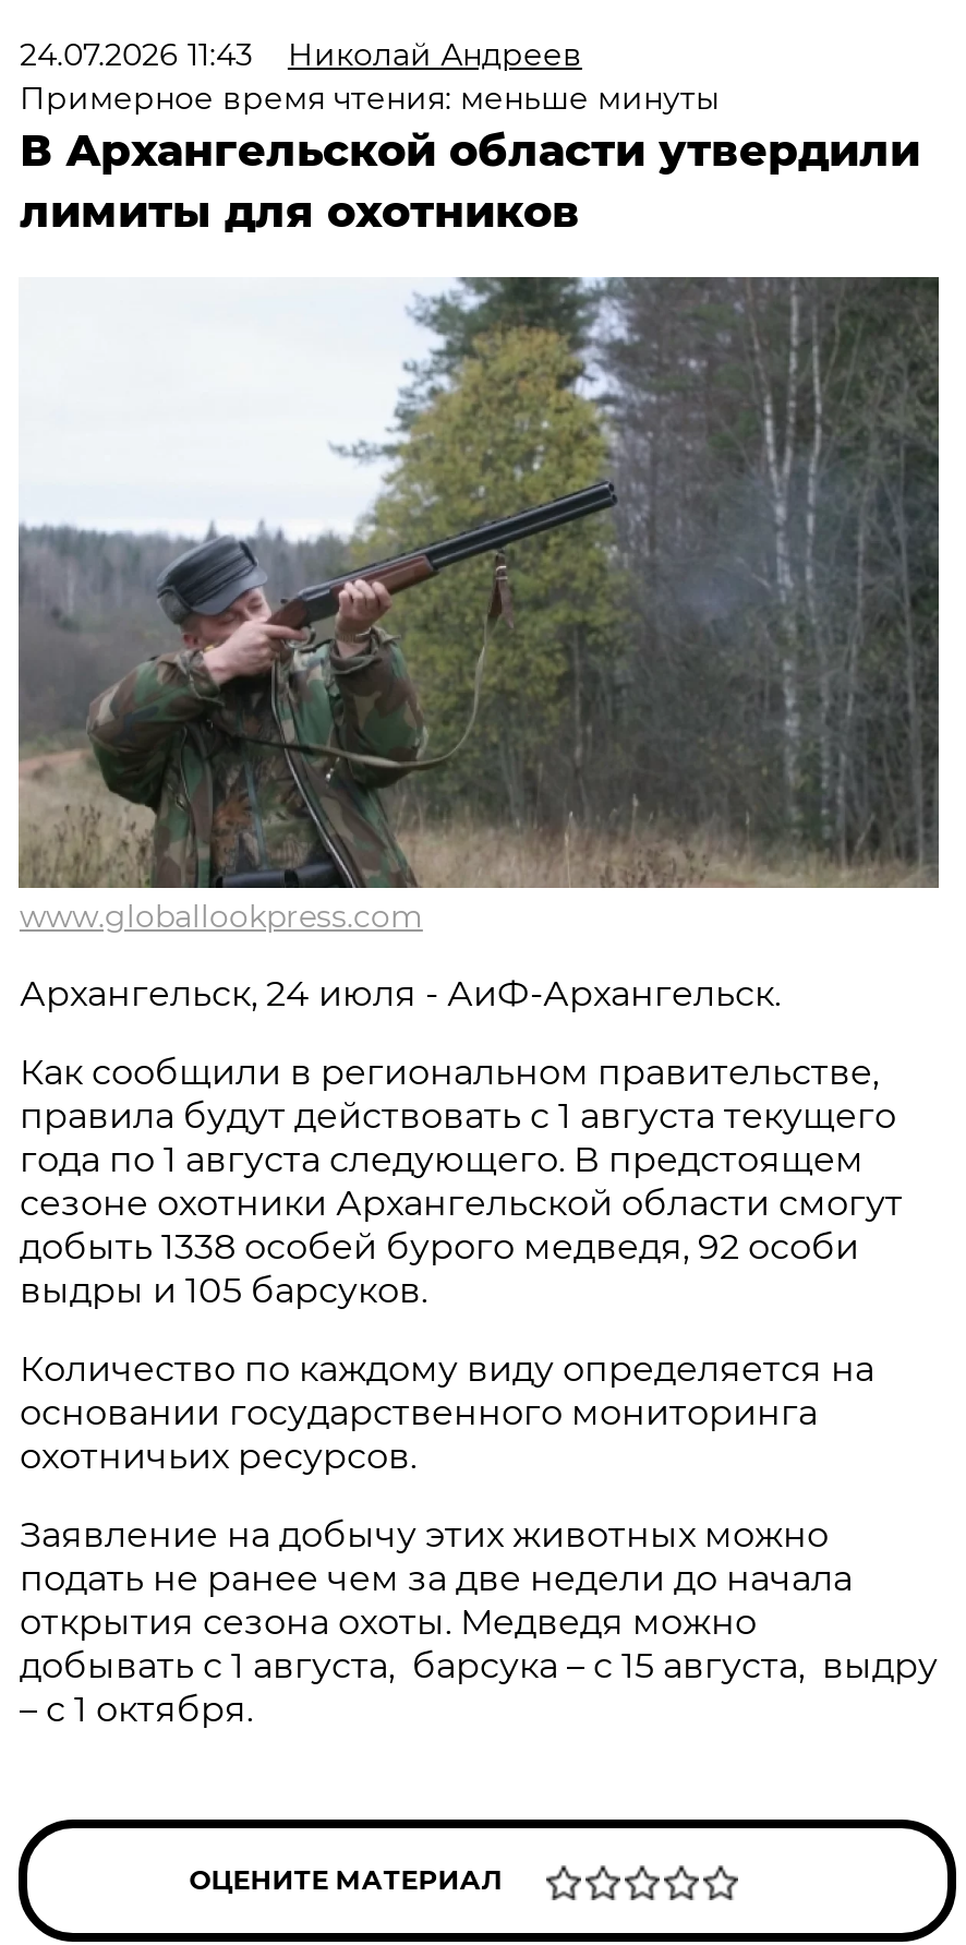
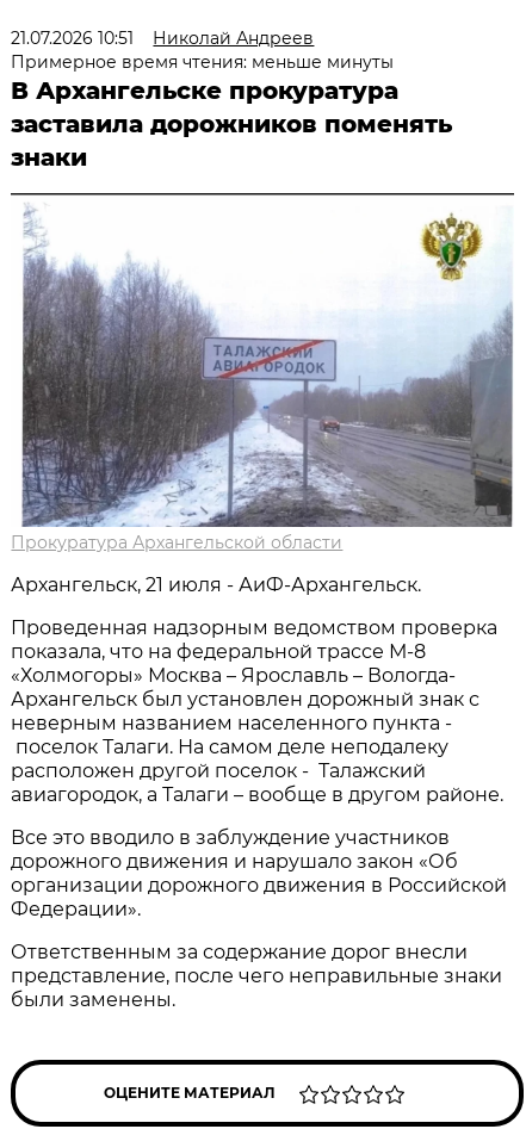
[19,35,582,74] 24.07.2026 11:43 Николай Андреев -> [11,27,314,49] 21.07.2026 10:51 Николай Андреев
[19,124,920,238] В Архангельской области утвердили | лимиты для охотников -> [11,76,453,172] В Архангельске прокуратура | заставила дорожников поменять | знаки
[16,275,941,936] [image] | www.globallookpress.com -> [11,209,514,553] [image] | Прокуратура Архангельской области
[19,973,780,1014] Архангельск, 24 июля - АиФ-Архангельск. -> [11,573,422,596] Архангельск, 21 июля - АиФ-Архангельск.
[19,1051,903,1311] Как сообщили в региональном правительстве, | правила будут действовать с 1 августа текущего | года по 1 августа следующего. В предстоящем | сезоне охотники Архангельской области смогут | добыть 1338 особей бурого медведя, 92 особи | выдры и 105 барсуков. -> [11,616,504,806] Проведенная надзорным ведомством проверка | показала, что на федеральной трассе М-8 | «Холмогоры» Москва – Ярославль – Вологда- | Архангельск был установлен дорожный знак с | неверным названием населенного пункта - | поселок Талаги. На самом деле неподалеку | расположен другой поселок - Талажский | авиагородок, а Талаги – вообще в другом районе.
[19,1348,874,1477] Количество по каждому виду определяется на | основании государственного мониторинга | охотничьих ресурсов. -> [11,826,507,920] Все это вводило в заблуждение участников | дорожного движения и нарушало закон «Об | организации дорожного движения в Российской | Федерации».
[19,1514,937,1730] Заявление на добычу этих животных можно | подать не ранее чем за две недели до начала | открытия сезона охоты. Медведя можно | добывать с 1 августа, барсука – с 15 августа, выдру | – с 1 октября. -> [11,941,503,1011] Ответственным за содержание дорог внесли | представление, после чего неправильные знаки | были заменены.

